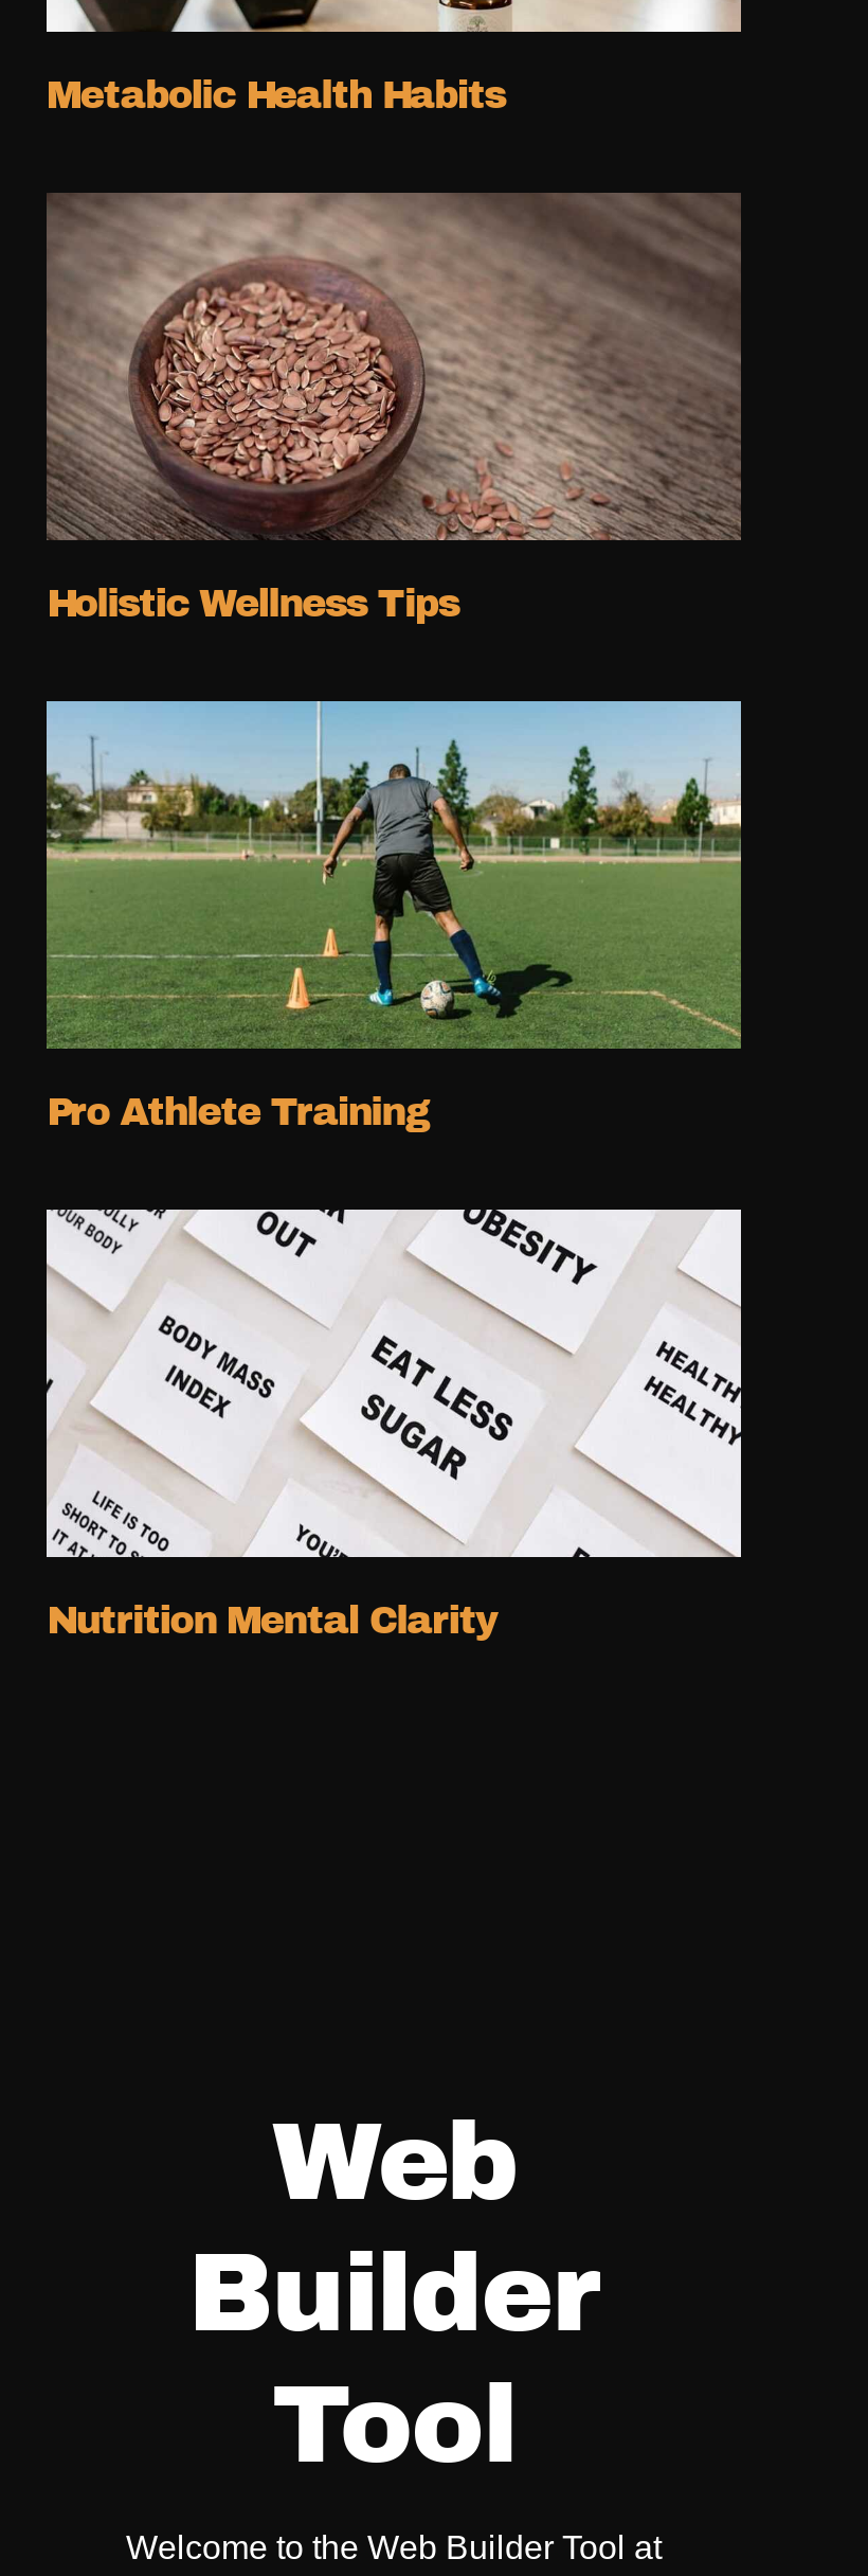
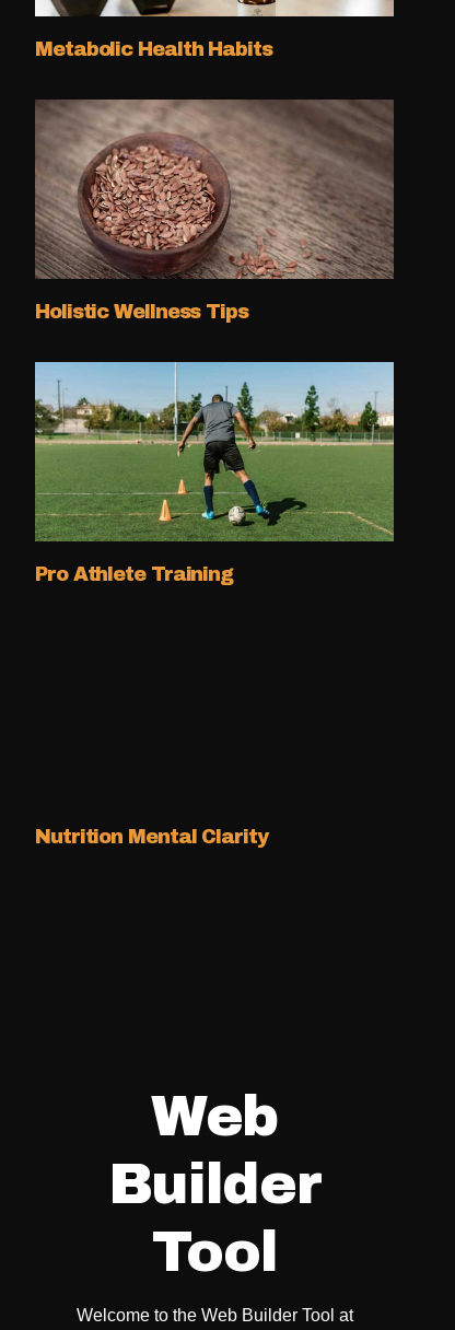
[44,1207,743,1559] [image] -> none

